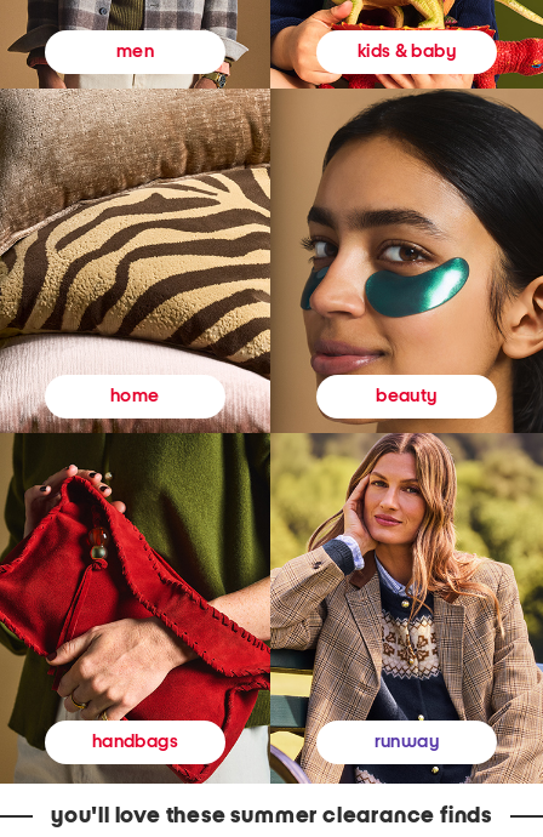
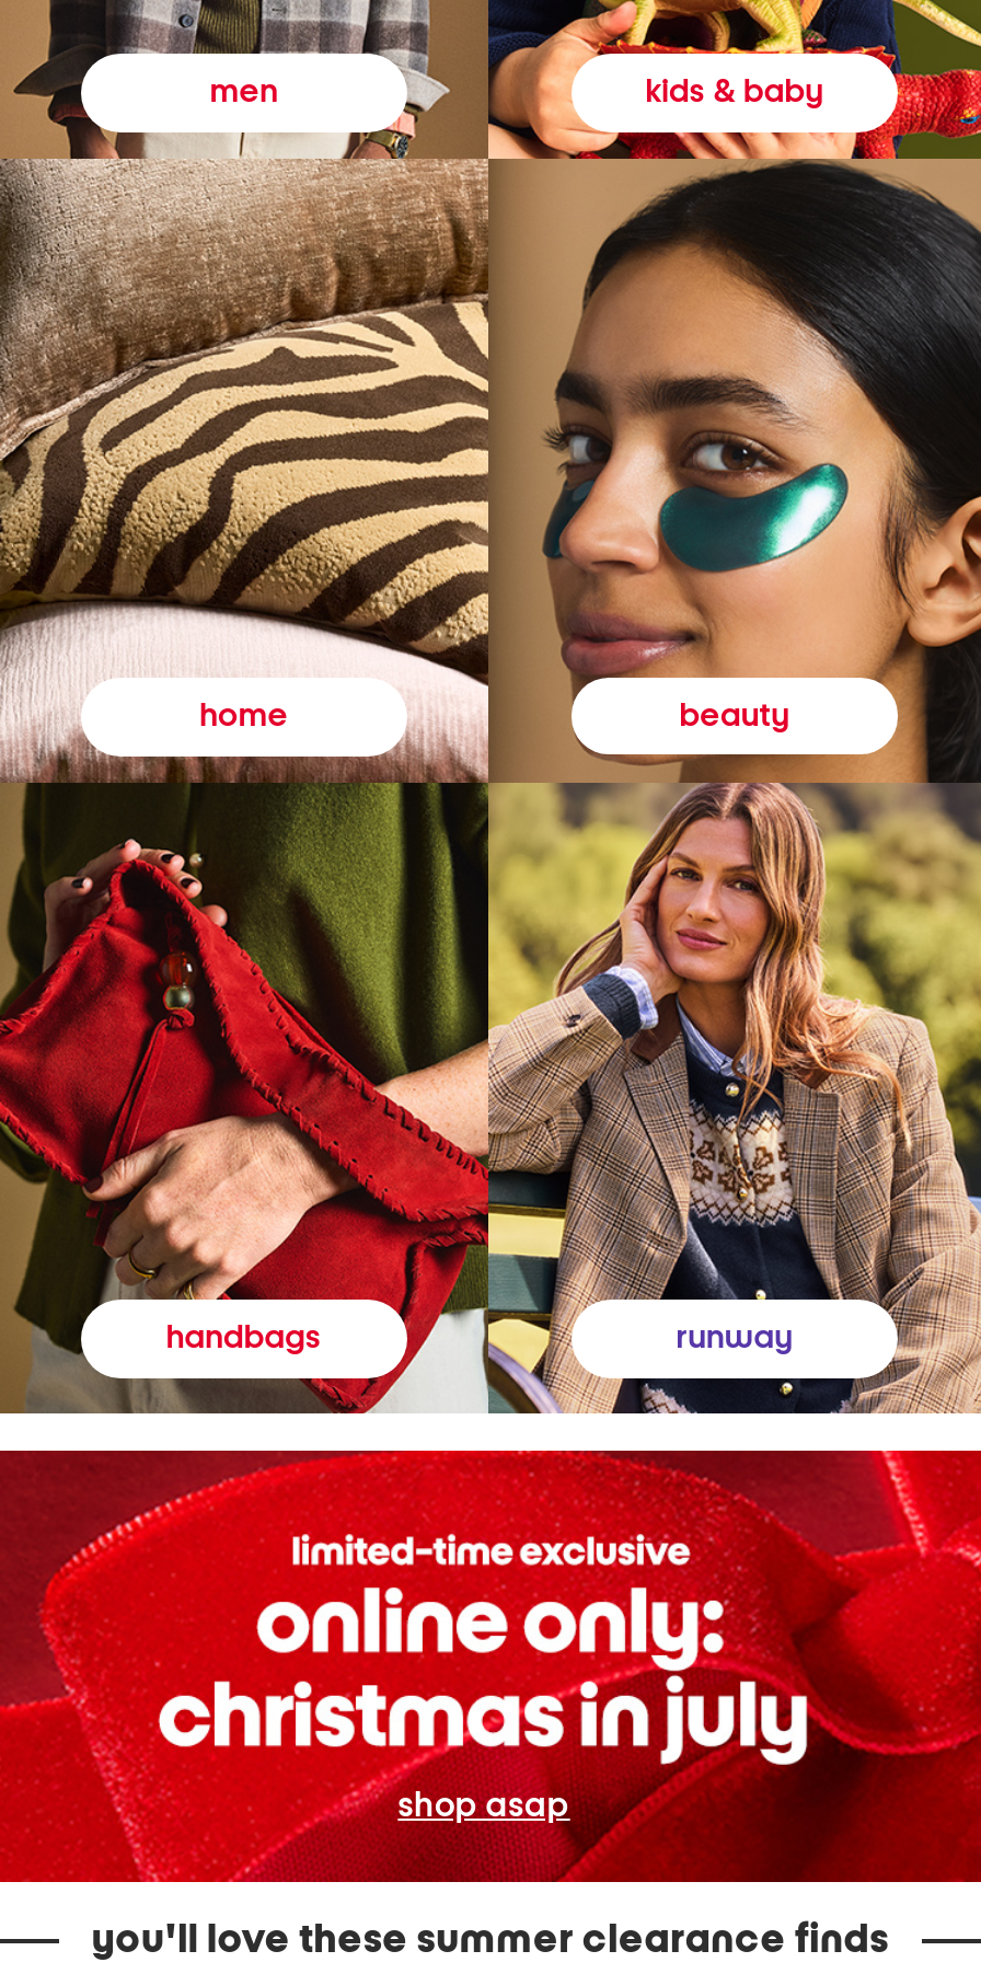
none -> [7,1450,974,1885] [image] | shop asap

